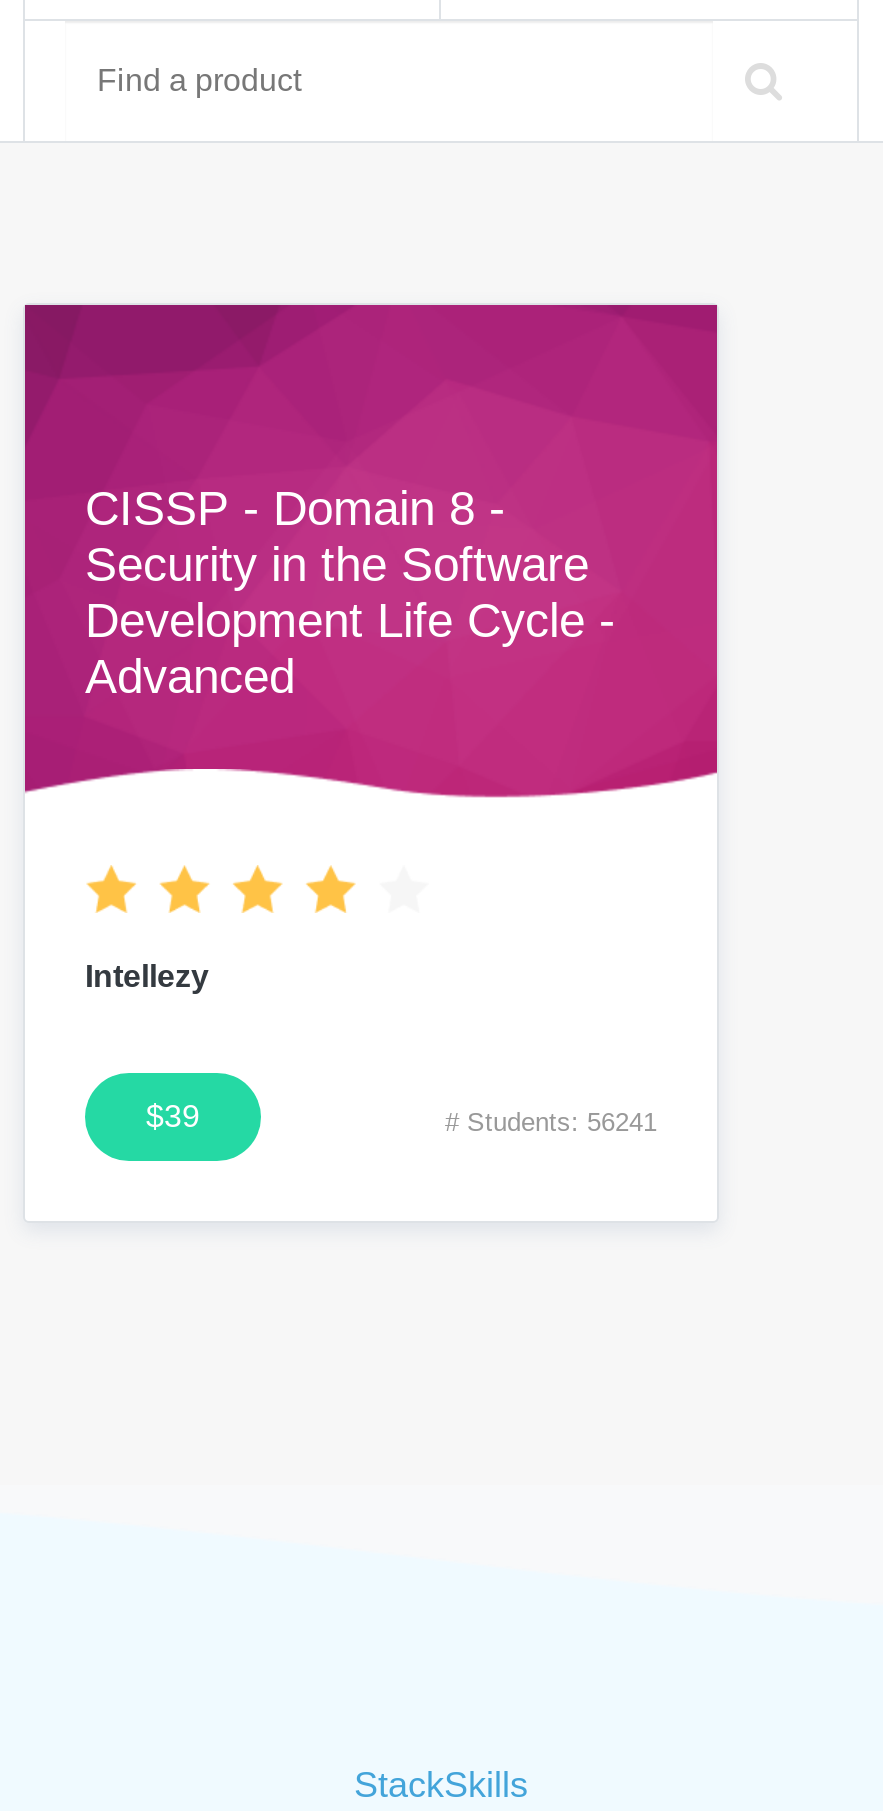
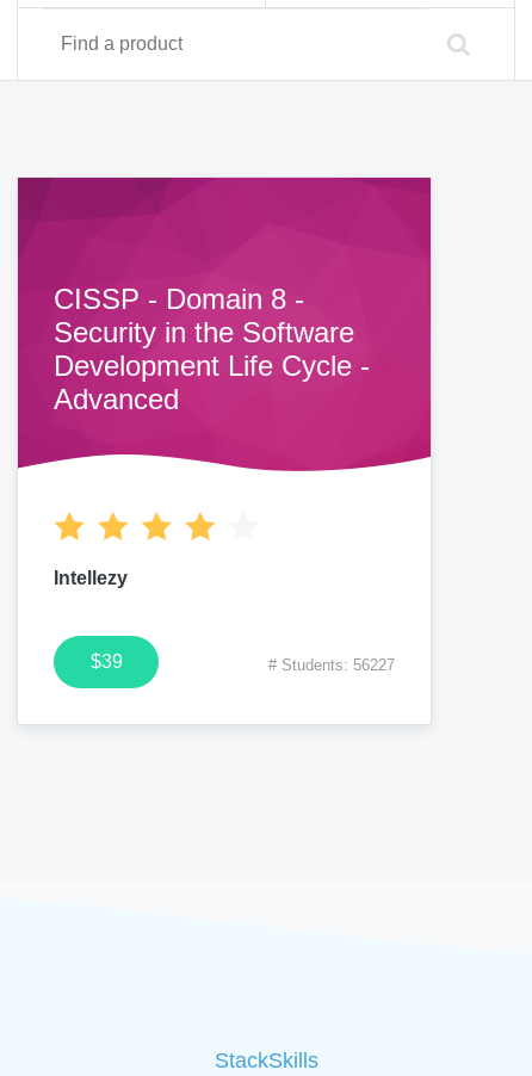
[445,1107,657,1137] # Students: 56241 -> [268,656,395,674] # Students: 56227

